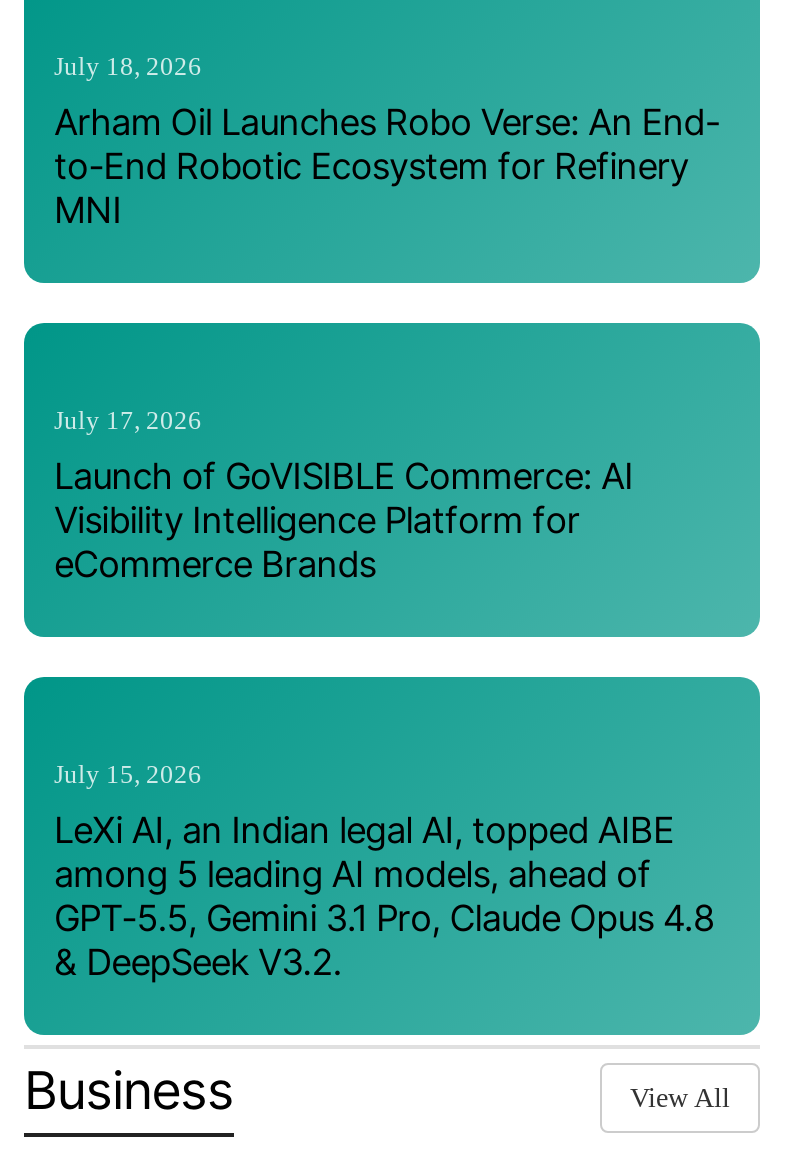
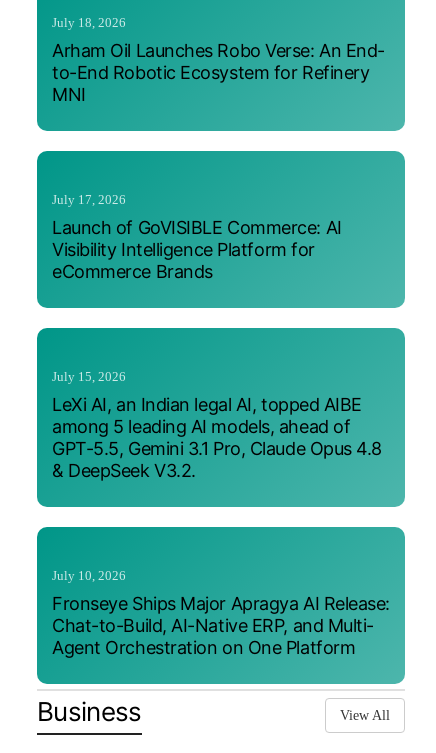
none -> [52,568,390,658] July 10, 2026 | Fronseye Ships Major Apragya AI Release: | Chat-to-Build, AI-Native ERP, and Multi- | Agent Orchestration on One Platform

